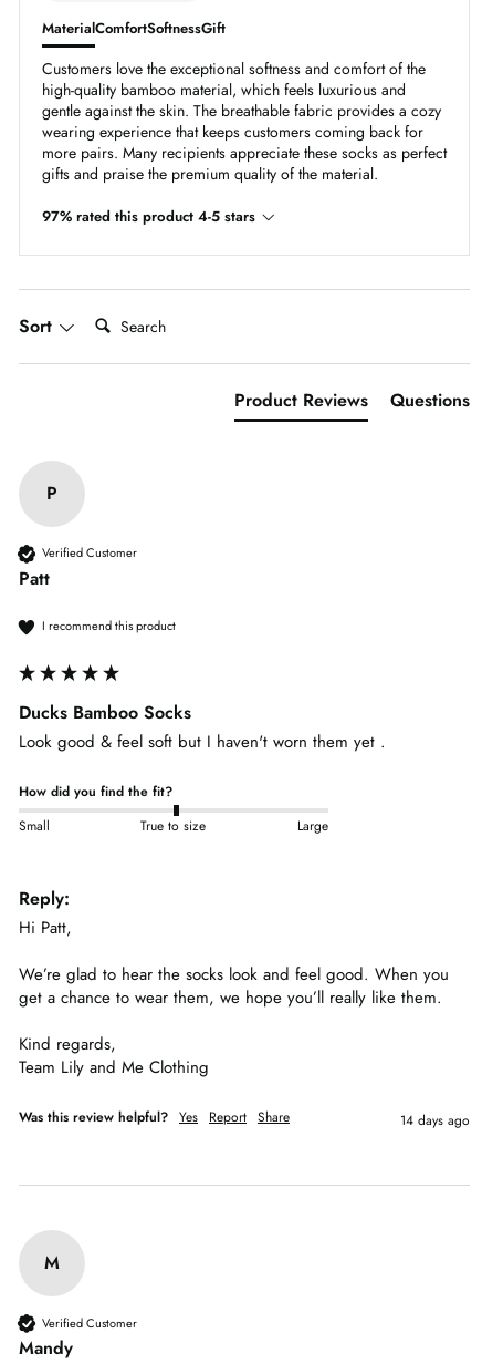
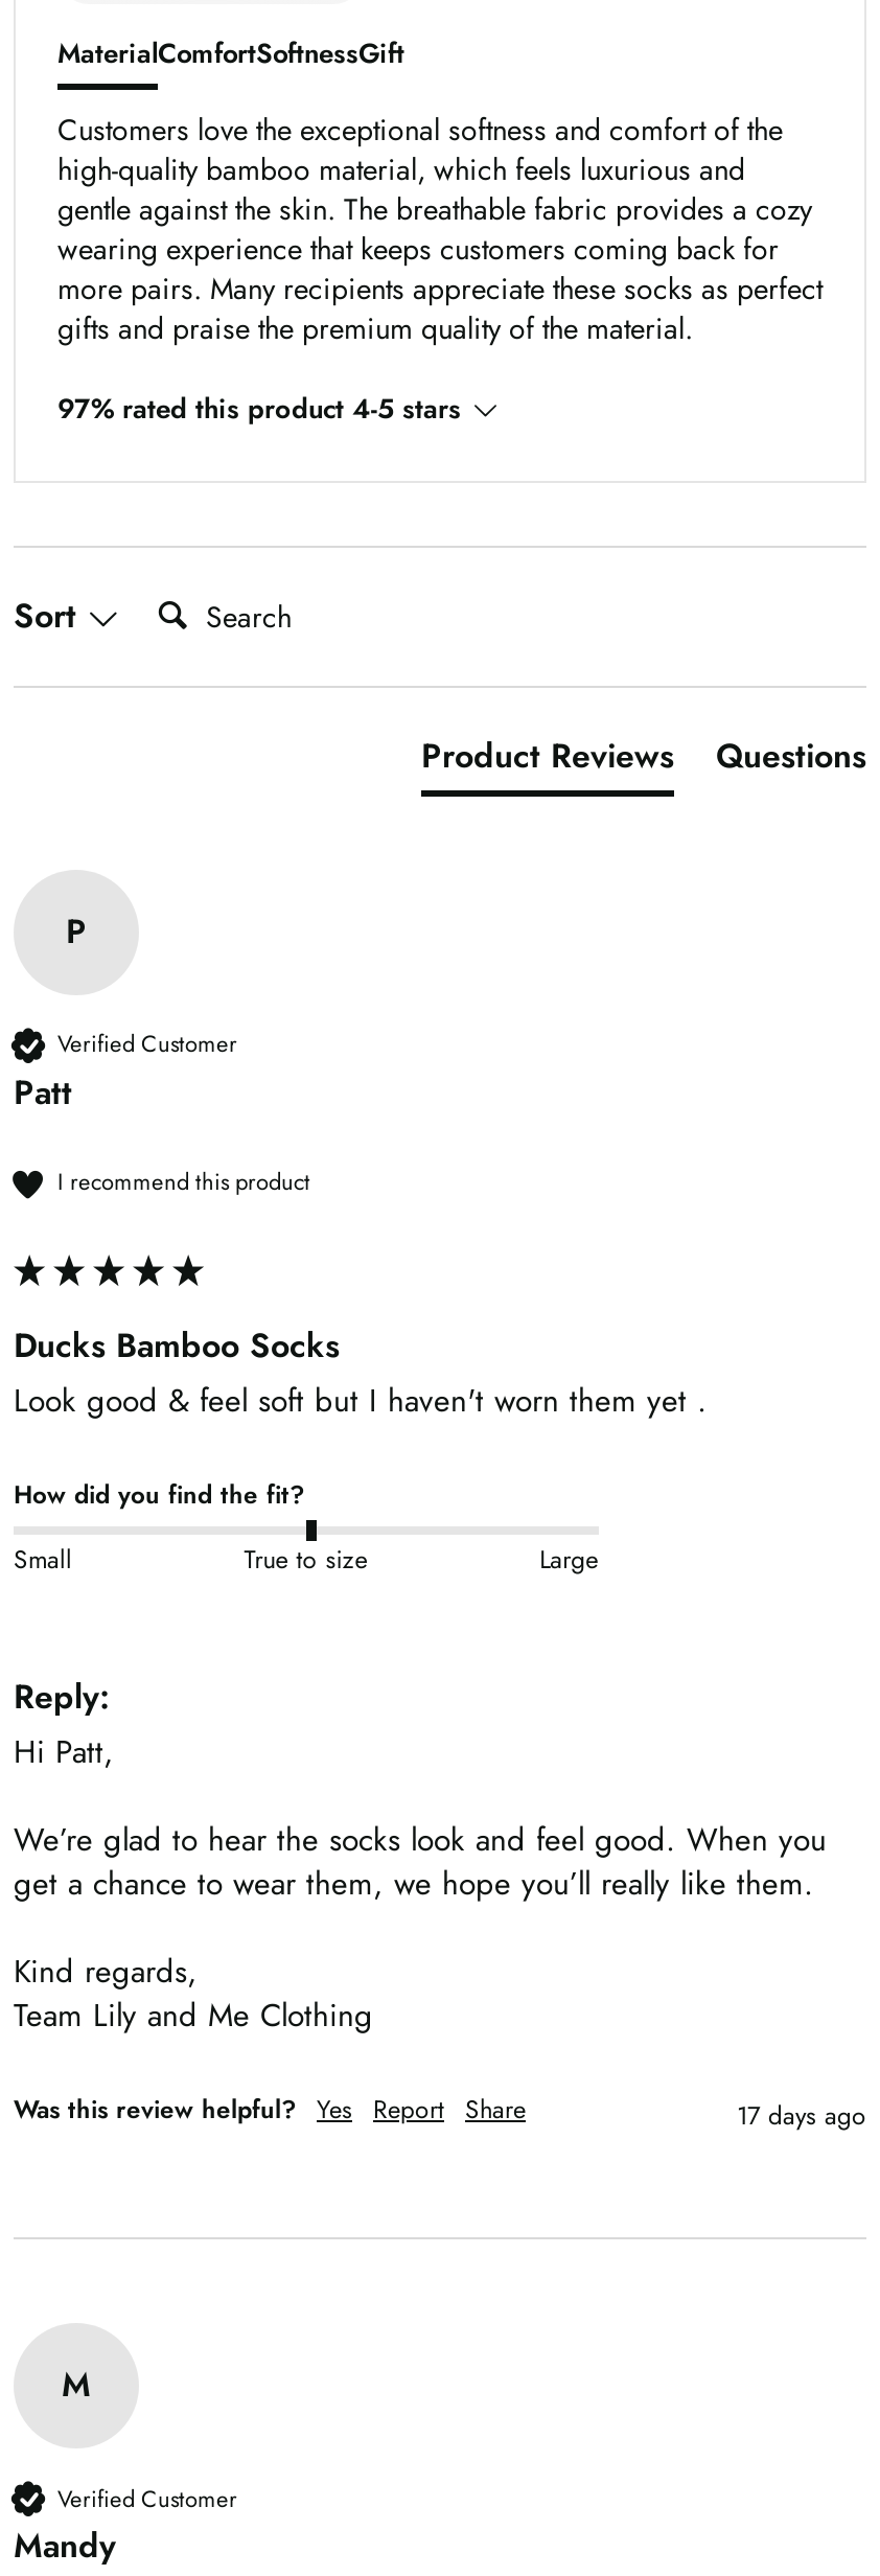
[400,1111,470,1131] 14 days ago -> [737,2097,866,2135] 17 days ago

